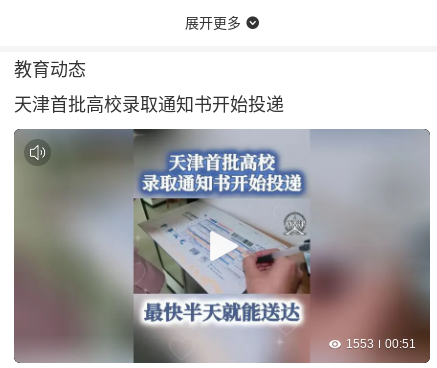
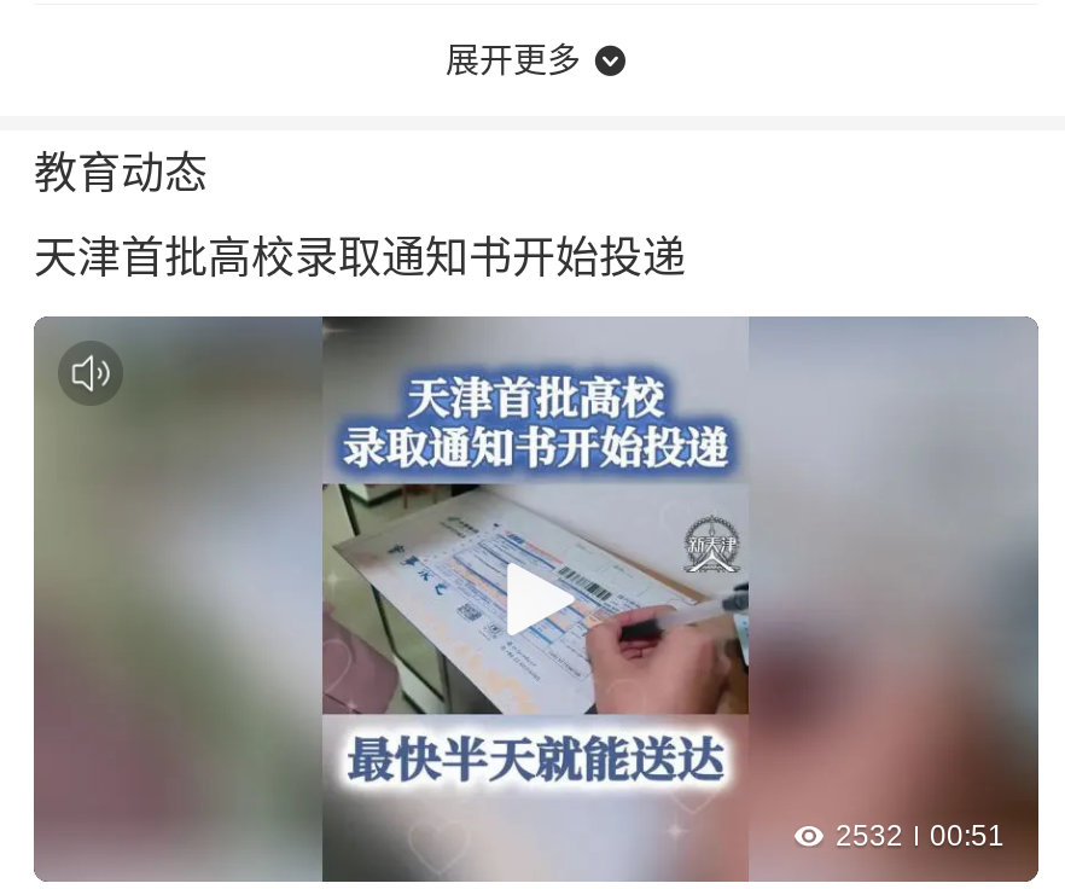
[346,337,416,351] 1553 00:51 -> [836,820,1005,854] 2532 00:51

